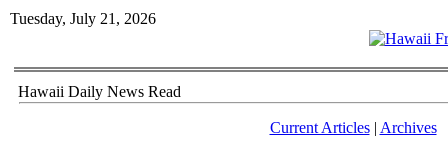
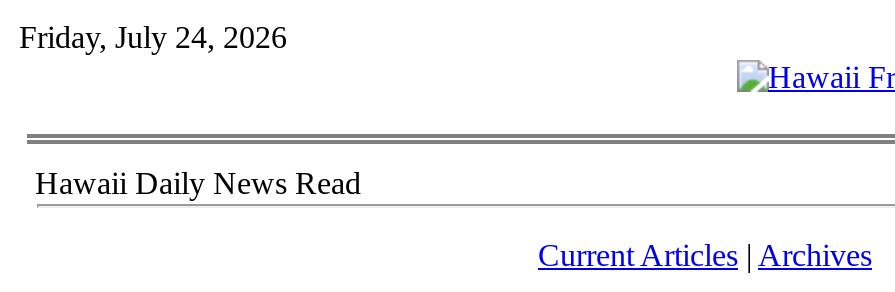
[10,10,156,27] Tuesday, July 21, 2026 -> [19,20,287,54] Friday, July 24, 2026

